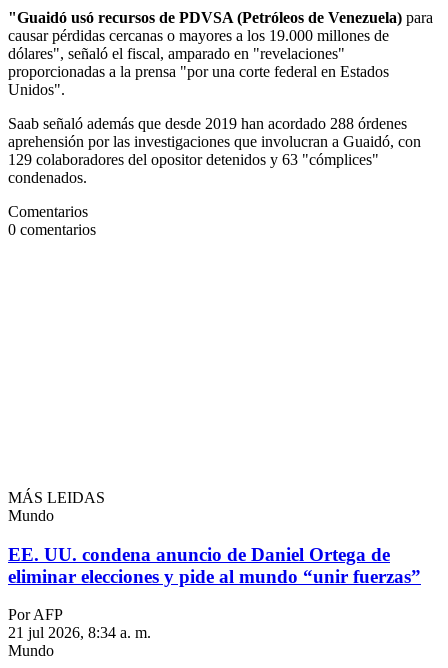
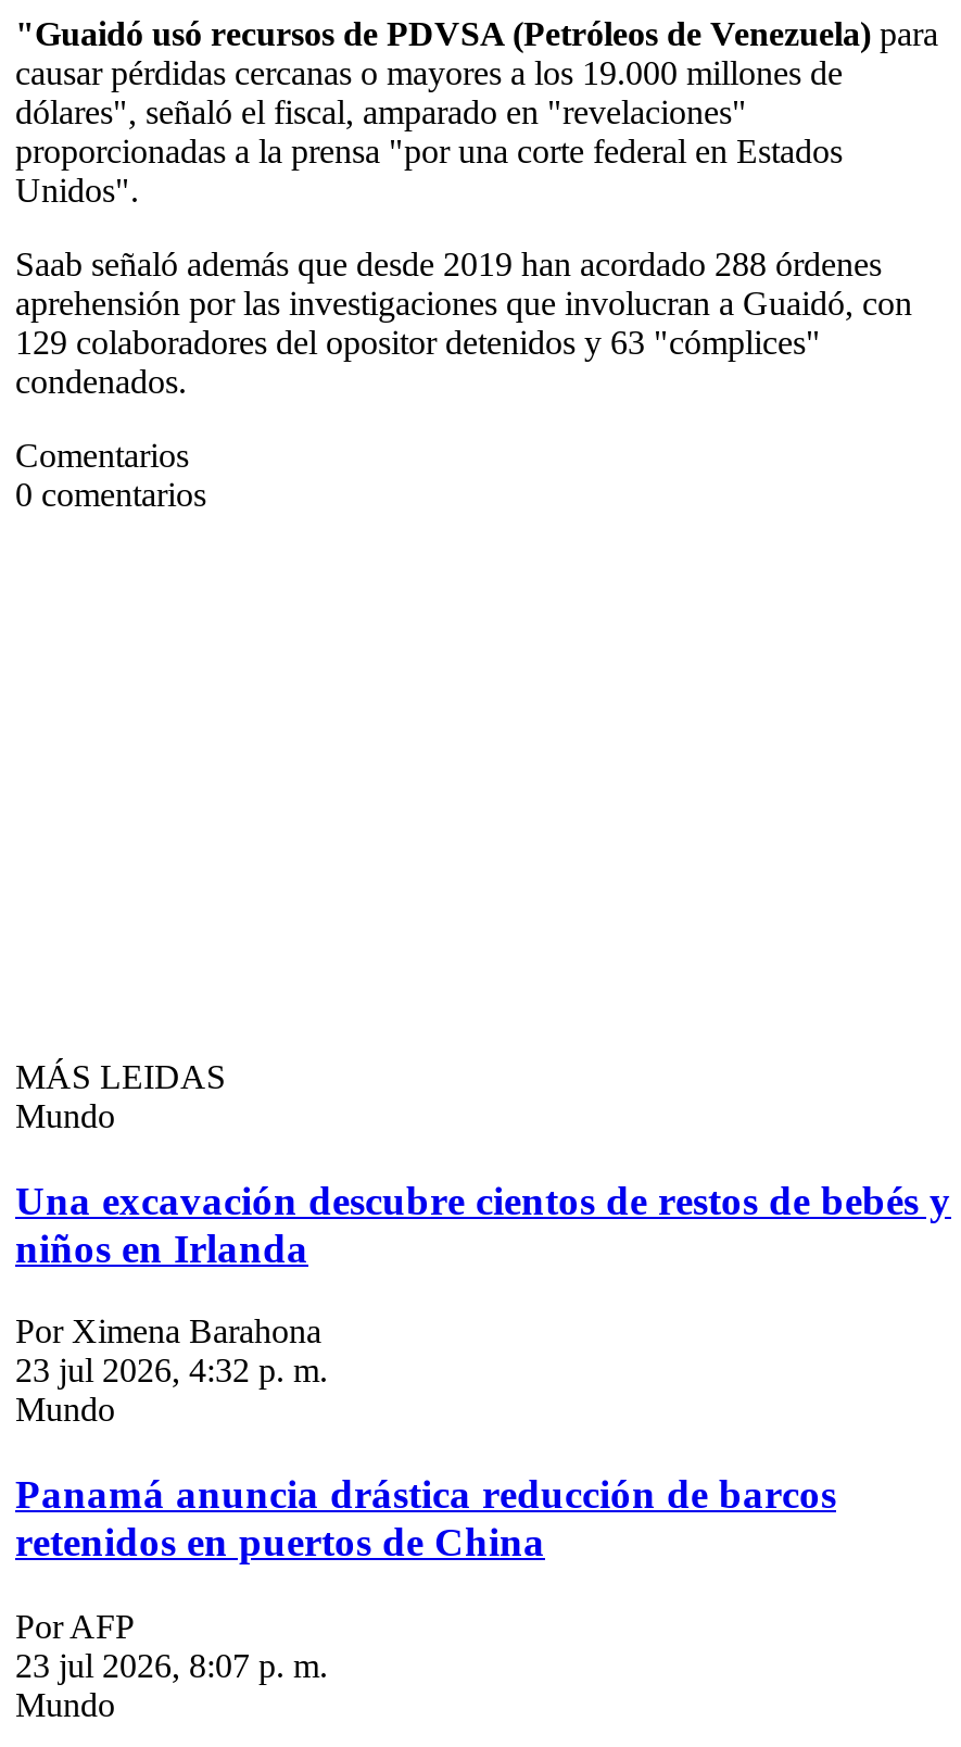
[8,543,421,586] EE. UU. condena anuncio de Daniel Ortega de | eliminar elecciones y pide al mundo “unir fuerzas” -> [15,1177,951,1564] Una excavación descubre cientos de restos de bebés y | niños en Irlanda | Por Ximena Barahona | 23 jul 2026, 4:32 p. m. | Mundo | Panamá anuncia drástica reducción de barcos | retenidos en puertos de China
[8,624,151,641] 21 jul 2026, 8:34 a. m. -> [15,1646,328,1683] 23 jul 2026, 8:07 p. m.

